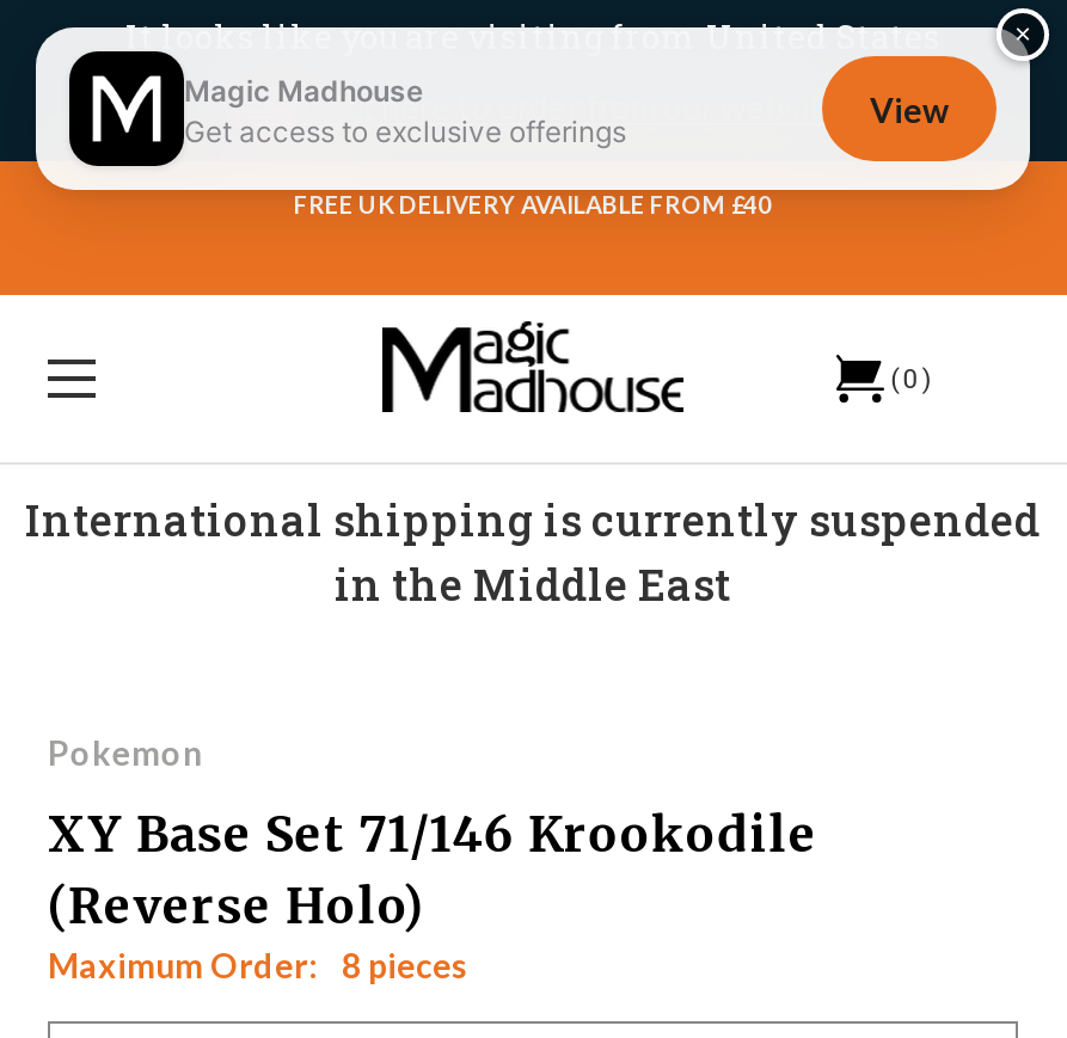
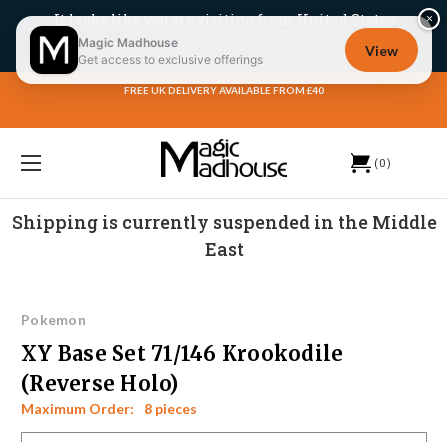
[25,492,1041,614] International shipping is currently suspended | in the Middle East -> [11,210,436,261] Shipping is currently suspended in the Middle | East

